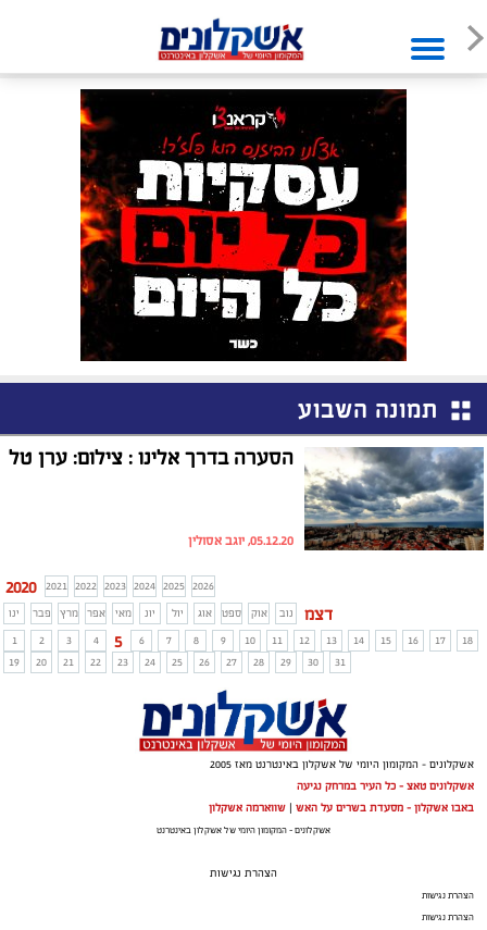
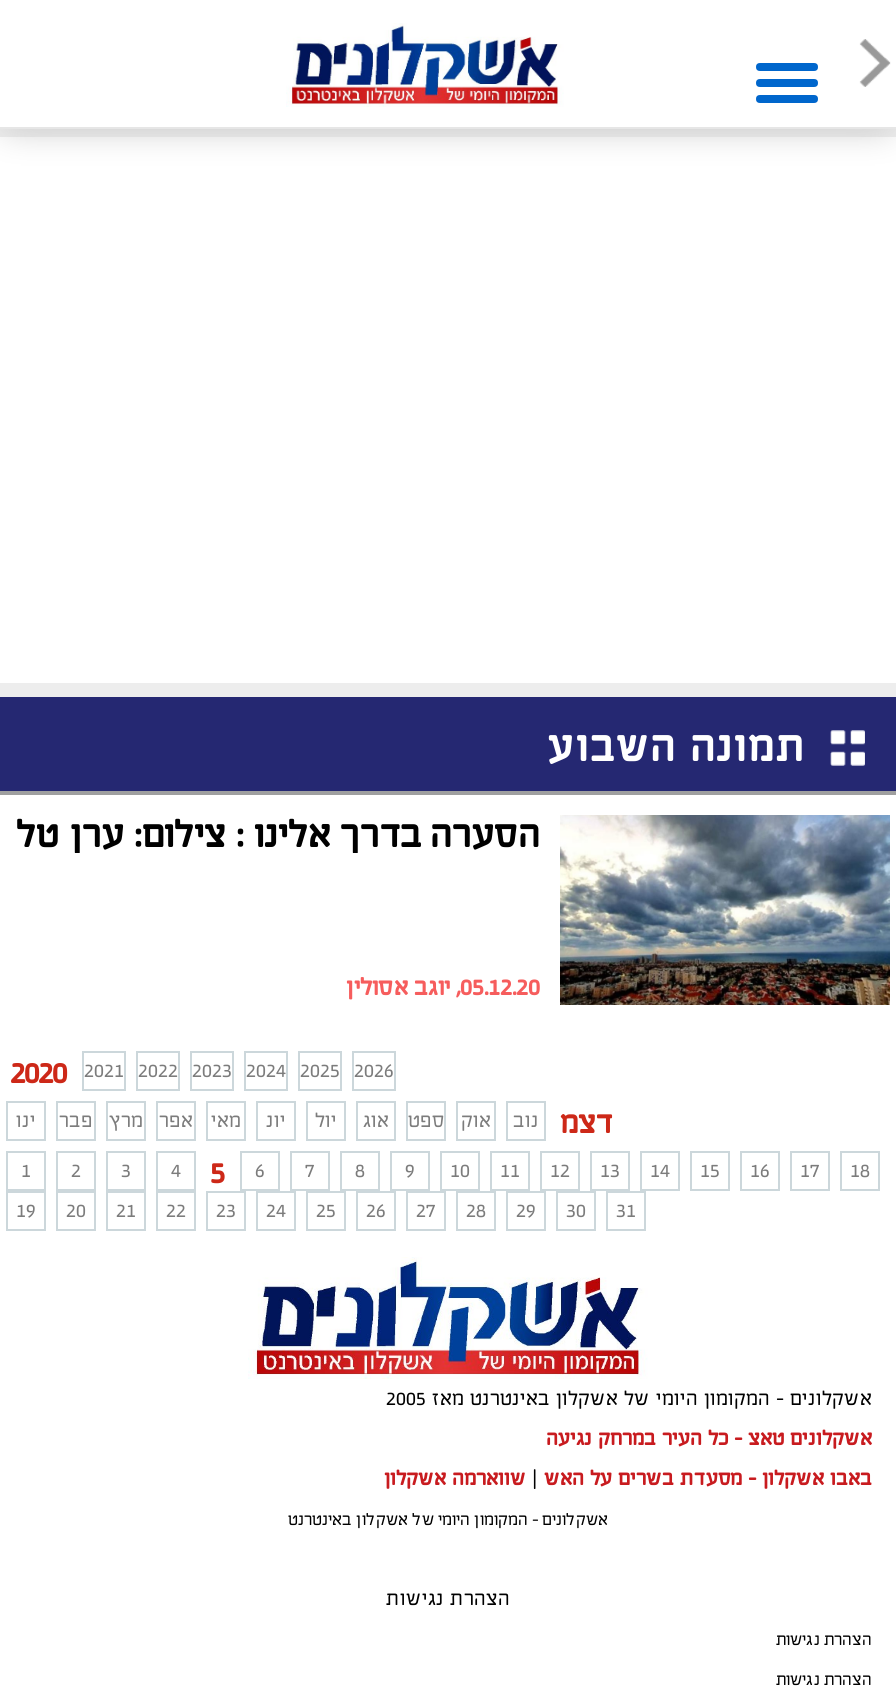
[79,88,408,362] [image] -> none

